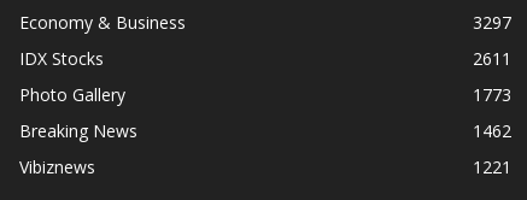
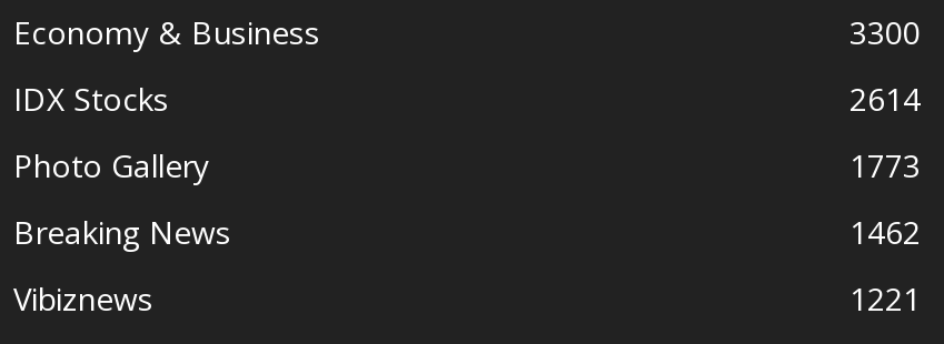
[473,10,511,33] 3297 -> [849,12,921,54] 3300
[473,47,511,70] 2611 -> [849,78,921,120] 2614

